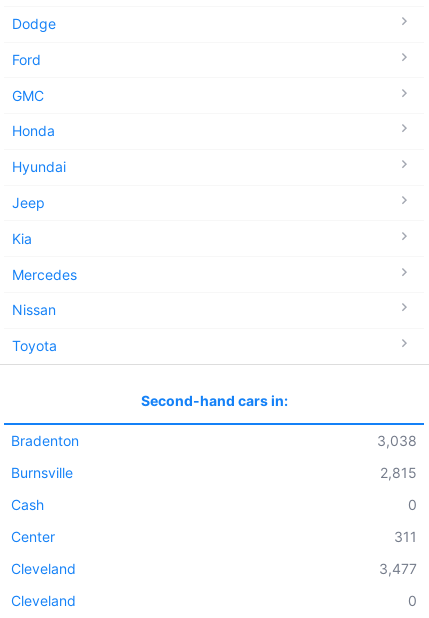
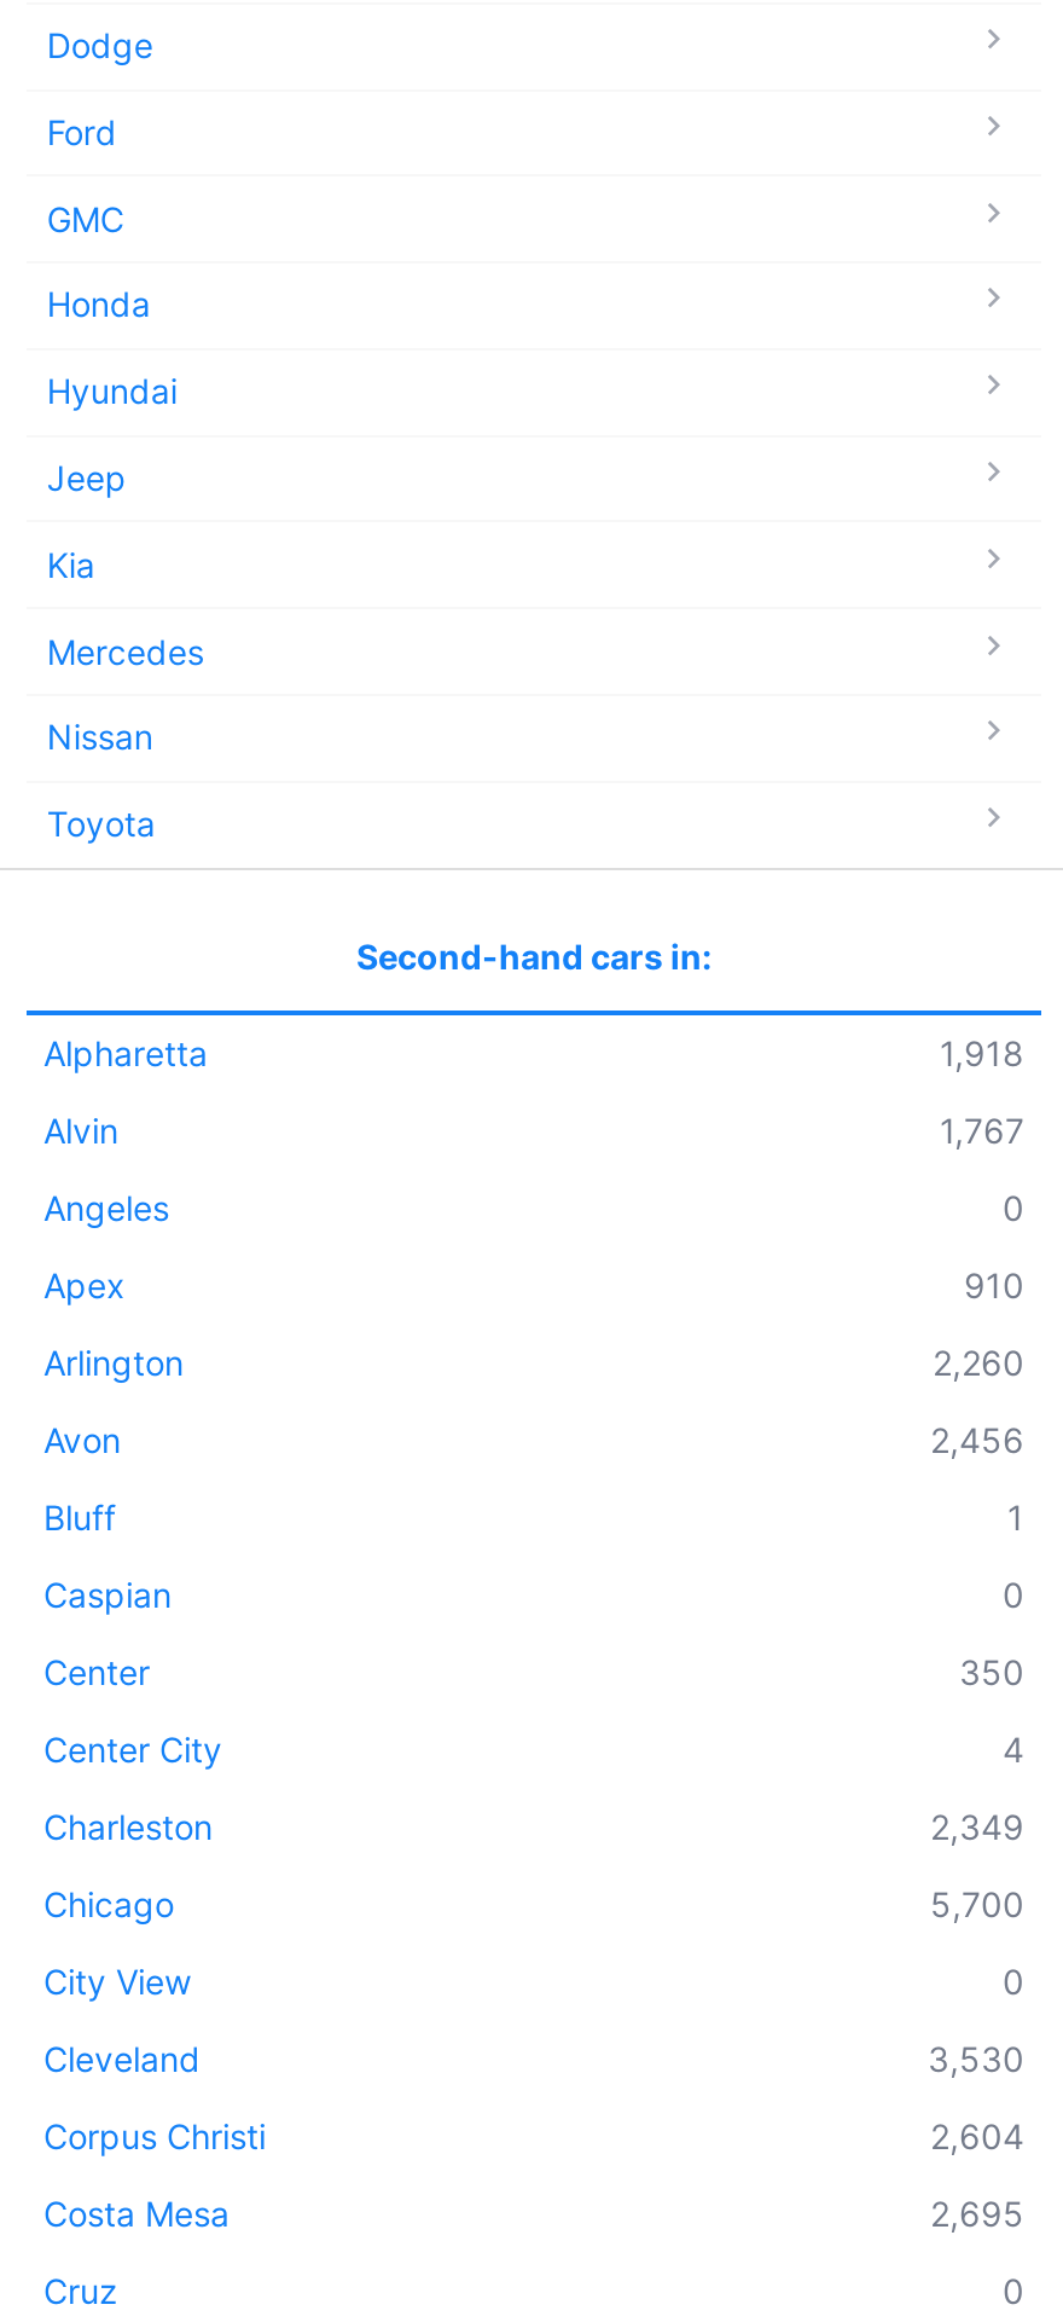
[11,432,417,513] Bradenton | 3,038 | Burnsville | 2,815 | Cash -> [43,1031,1024,1614] Alpharetta | 1,918 | Alvin | 1,767 | Angeles | 0 | Apex | 910 | Arlington | 2,260 | Avon | 2,456 | Bluff | 1 | Caspian
[394,528,417,545] 311 -> [43,1650,1024,2001] 350 | Center City | 4 | Charleston | 2,349 | Chicago | 5,700 | City View | 0
[11,560,417,609] 3,477 | Cleveland -> [43,2037,1024,2310] 3,530 | Corpus Christi | 2,604 | Costa Mesa | 2,695 | Cruz

